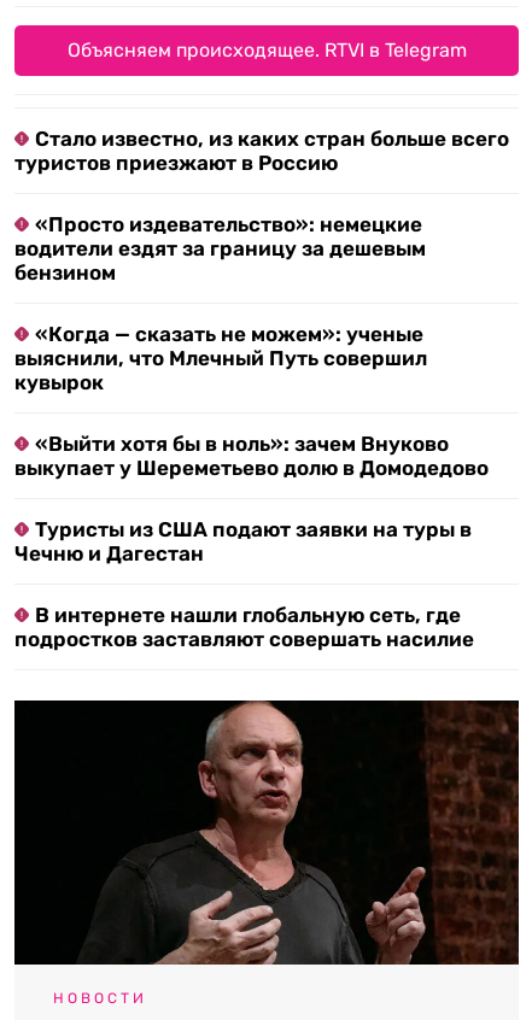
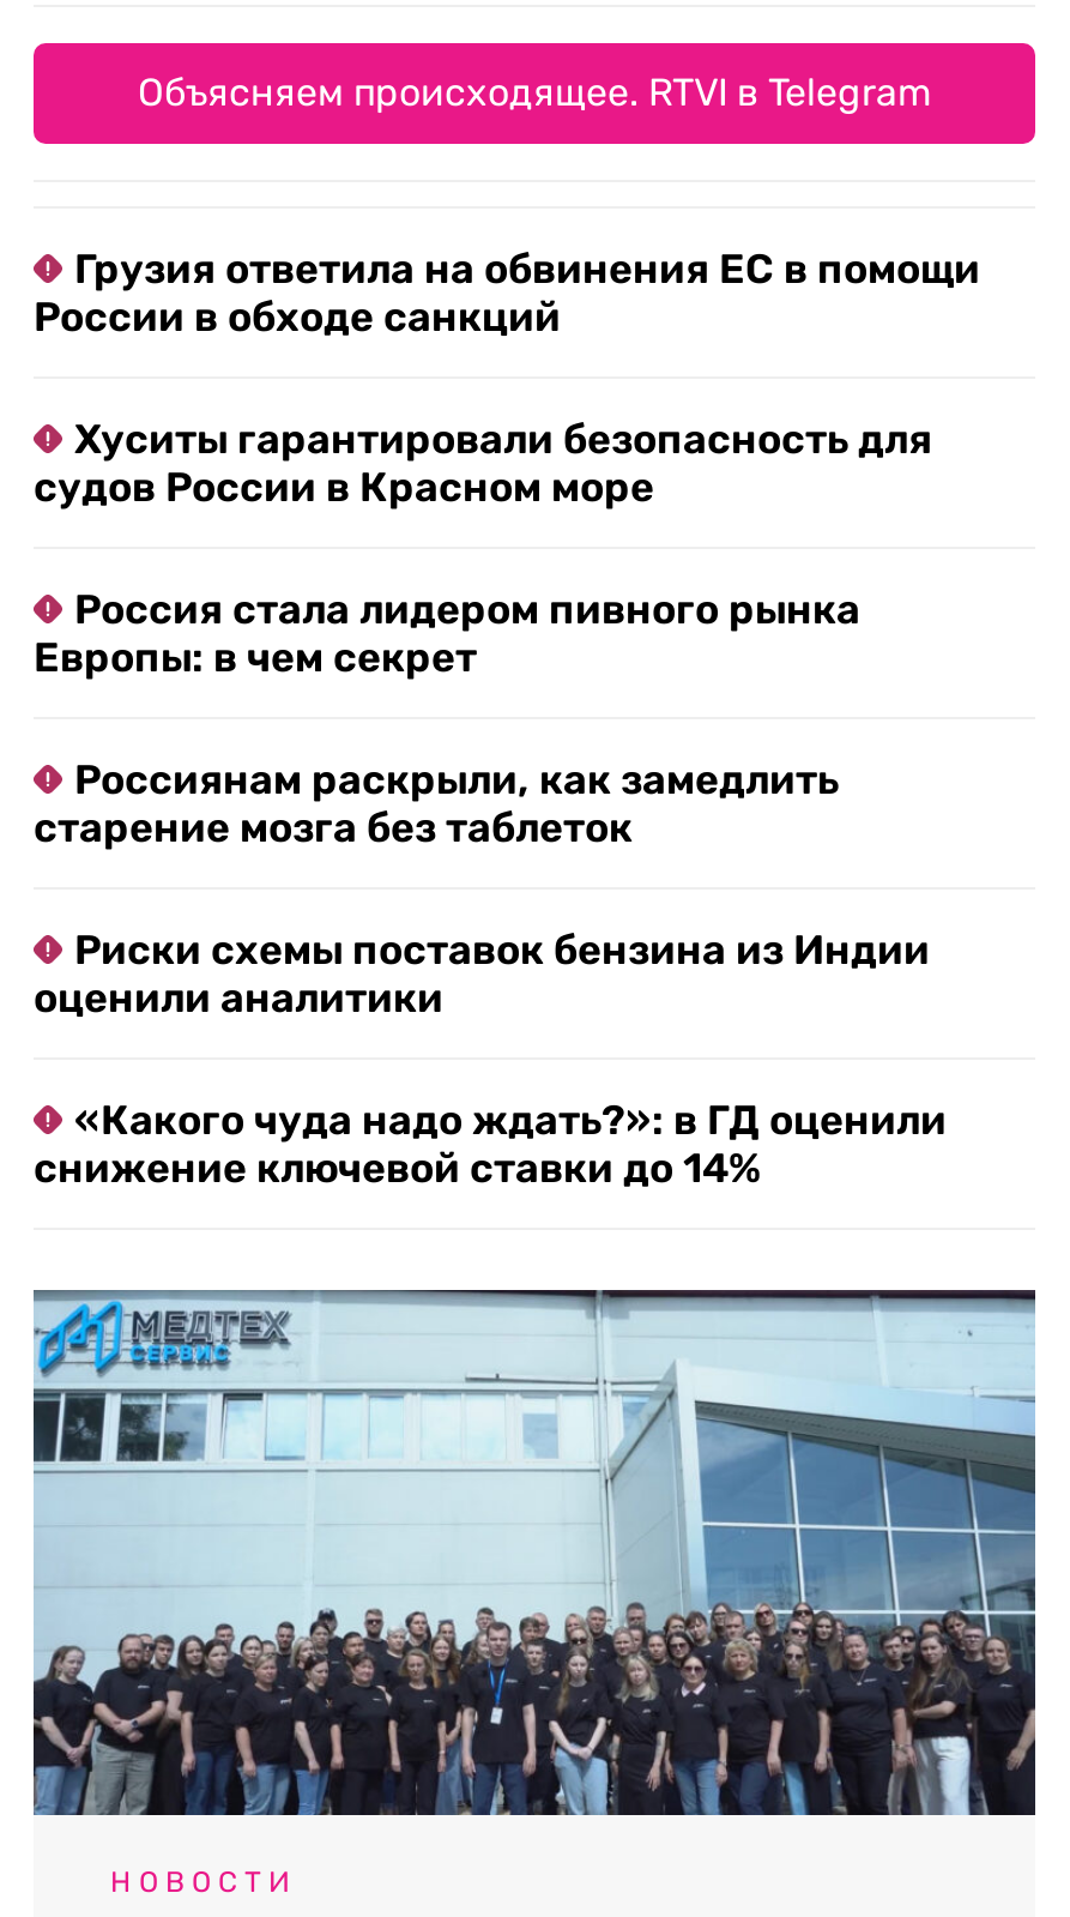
[14,127,509,175] Стало известно, из каких стран больше всего | туристов приезжают в Россию -> [34,245,980,341] Грузия ответила на обвинения ЕС в помощи | России в обходе санкций
[14,212,426,285] «Просто издевательство»: немецкие | водители ездят за границу за дешевым | бензином -> [34,415,932,511] Хуситы гарантировали безопасность для | судов России в Красном море
[14,322,427,394] «Когда — сказать не можем»: ученые | выяснили, что Млечный Путь совершил | кувырок -> [34,585,860,681] Россия стала лидером пивного рынка | Европы: в чем секрет
[14,432,489,480] «Выйти хотя бы в ноль»: зачем Внуково | выкупает у Шереметьево долю в Домодедово -> [34,756,839,851] Россиянам раскрыли, как замедлить | старение мозга без таблеток
[14,517,472,566] Туристы из США подают заявки на туры в | Чечню и Дагестан -> [34,926,930,1022] Риски схемы поставок бензина из Индии | оценили аналитики
[14,603,474,651] В интернете нашли глобальную сеть, где | подростков заставляют совершать насилие -> [34,1096,947,1192] «Какого чуда надо ждать?»: в ГД оценили | снижение ключевой ставки до 14%
[13,699,520,966] [image] -> [31,1290,1038,1817] [image]

